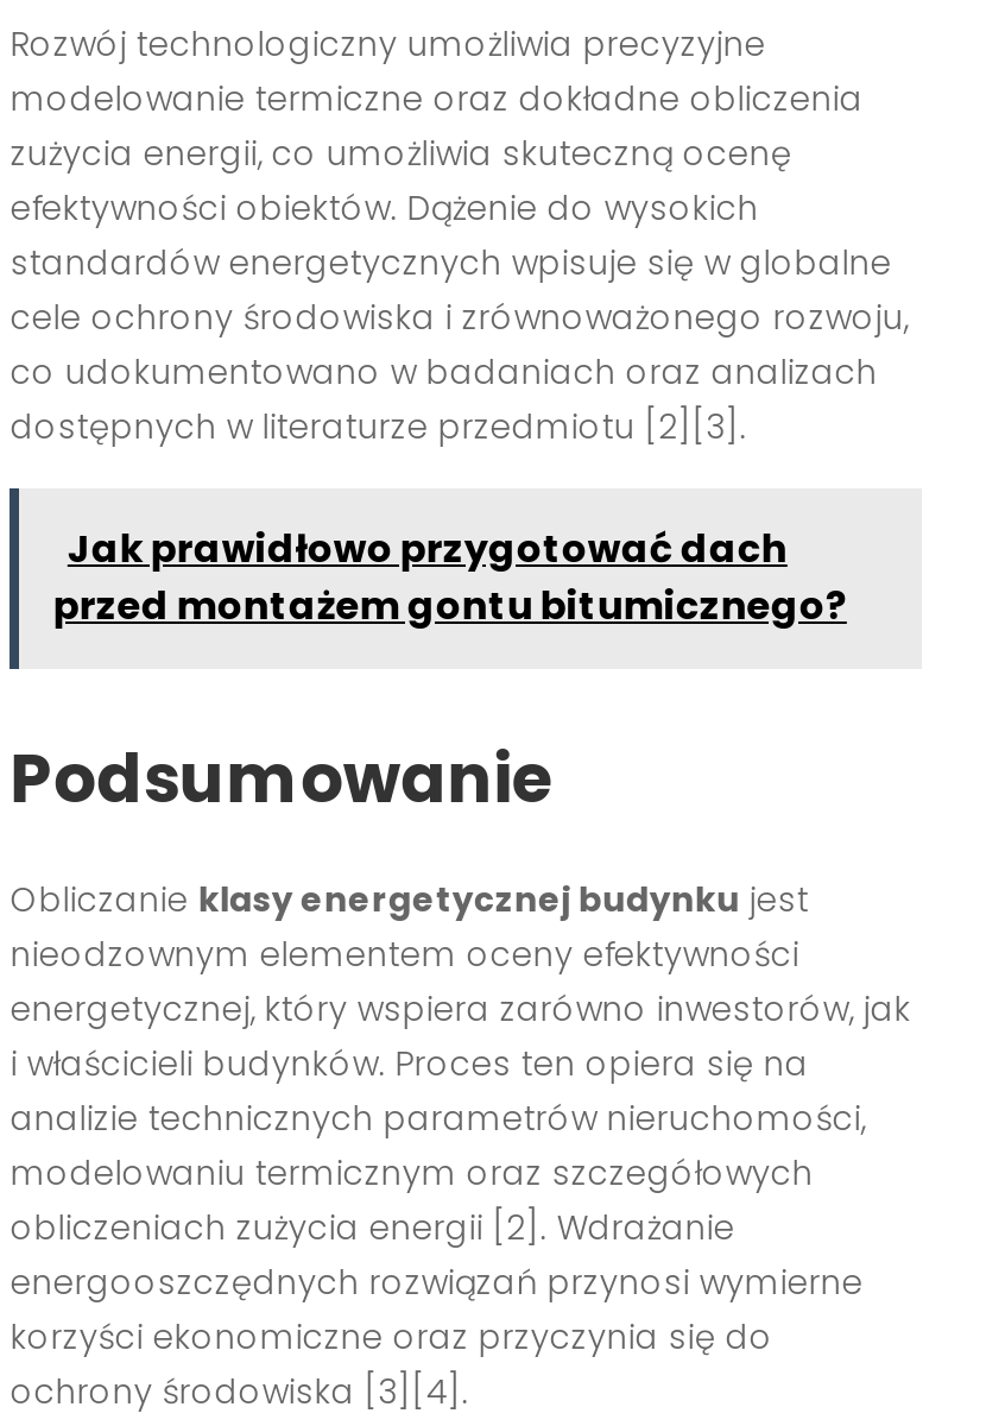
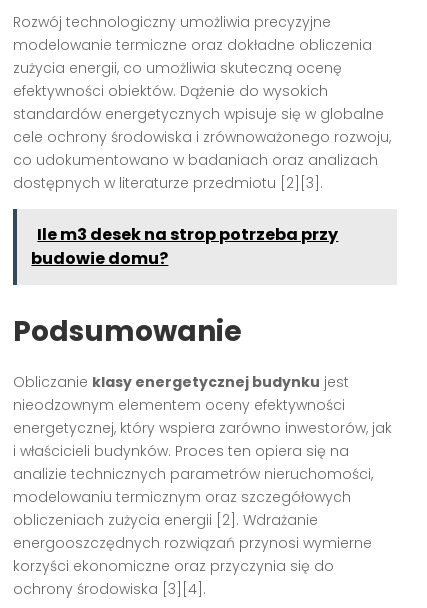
[53,522,847,634] Jak prawidłowo przygotować dach | przed montażem gontu bitumicznego? -> [31,223,338,270] Ile m3 desek na strop potrzeba przy | budowie domu?

